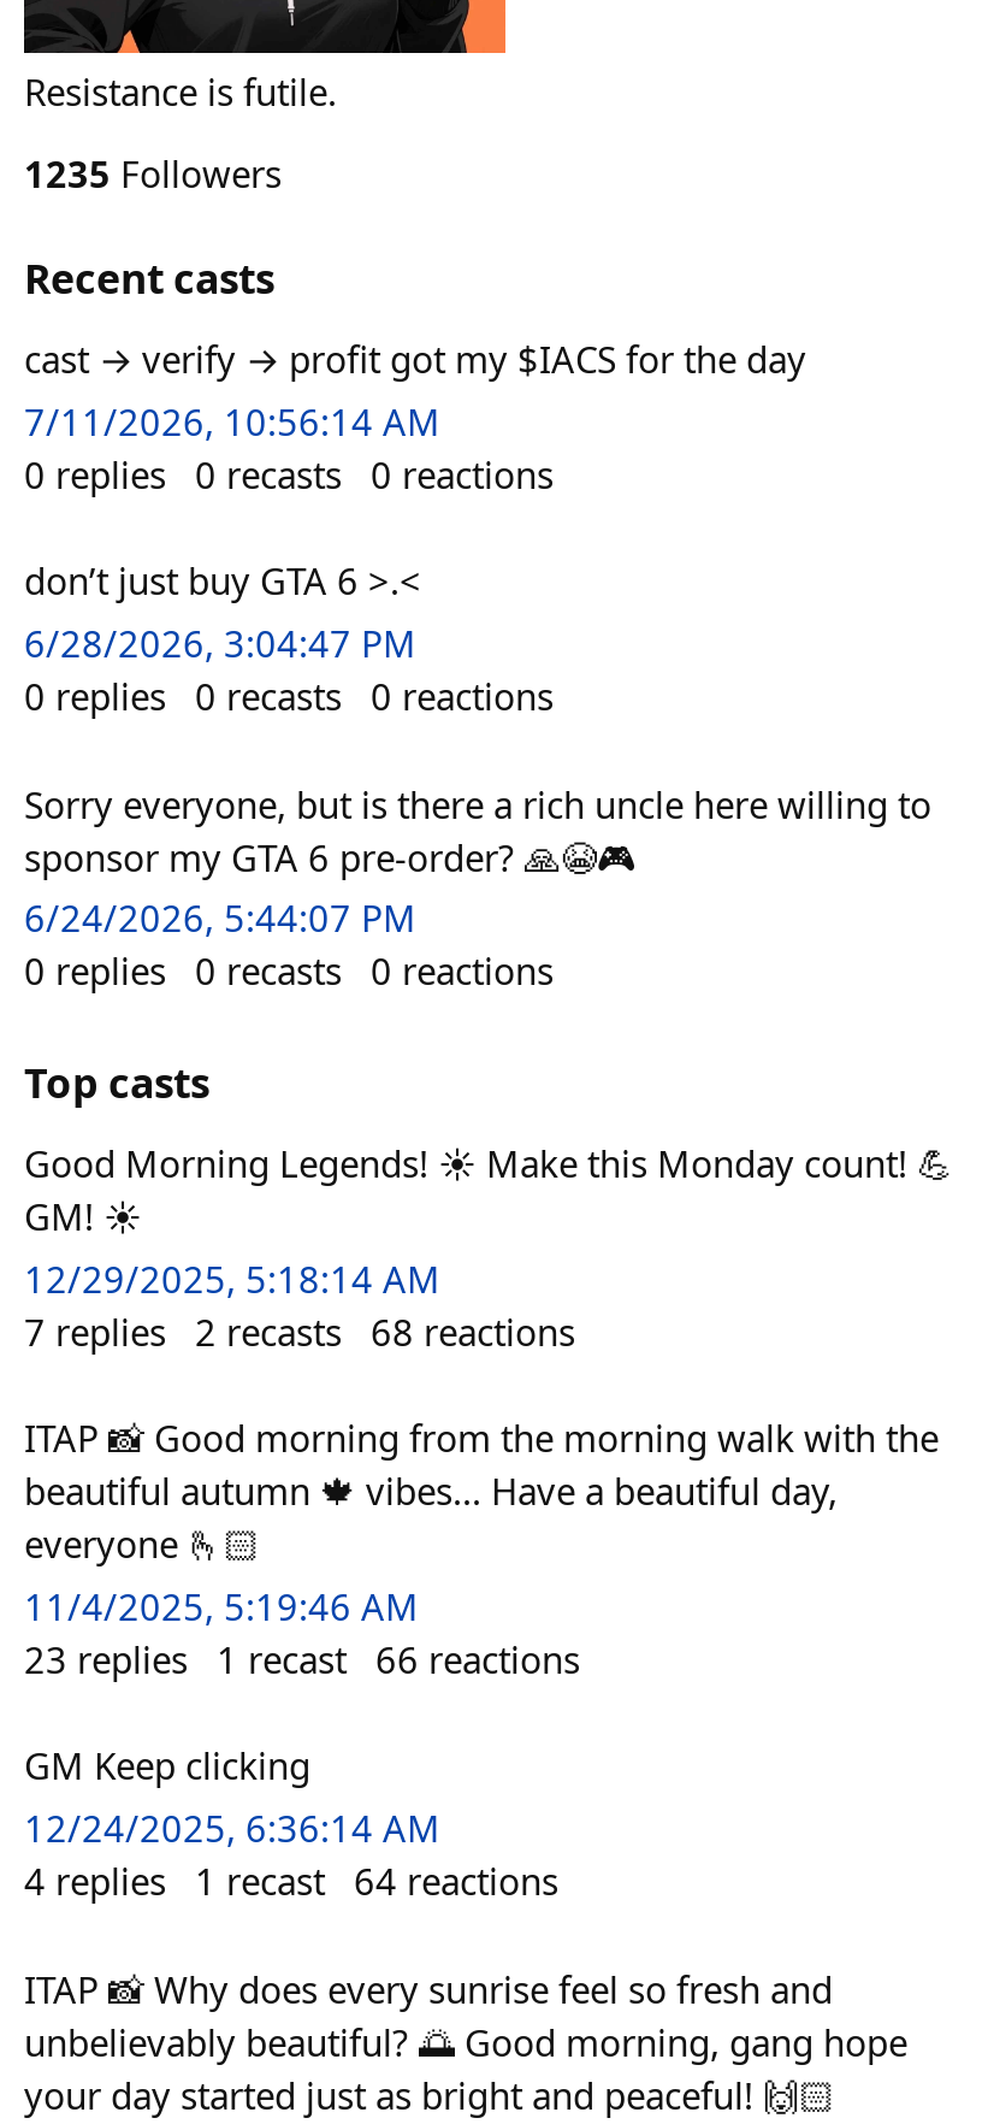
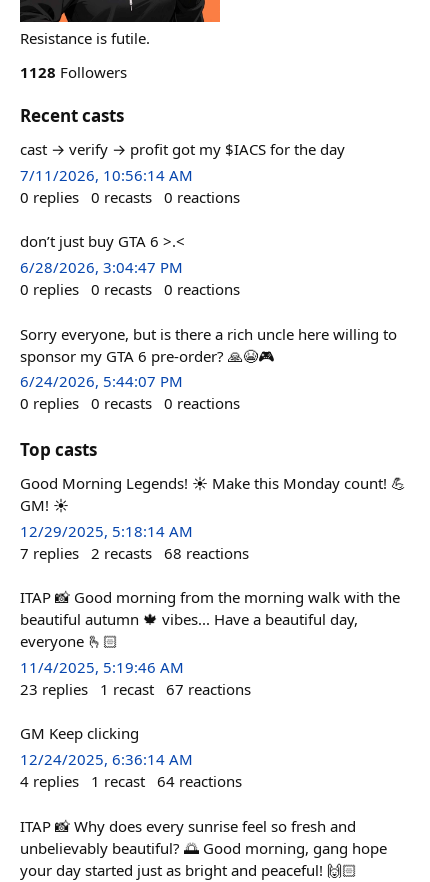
[24,149,282,197] 1235 Followers -> [20,62,127,82] 1128 Followers
[24,1635,580,1683] 23 replies 1 recast 66 reactions -> [20,679,251,699] 23 replies 1 recast 67 reactions

